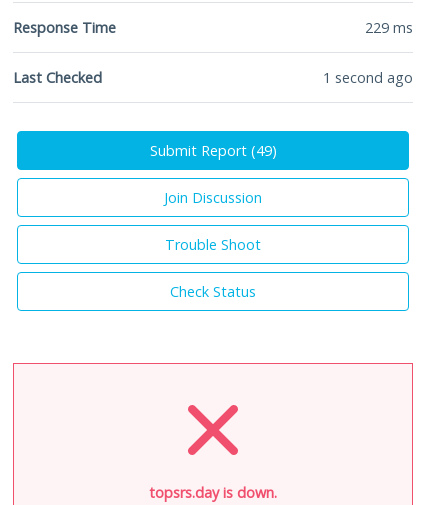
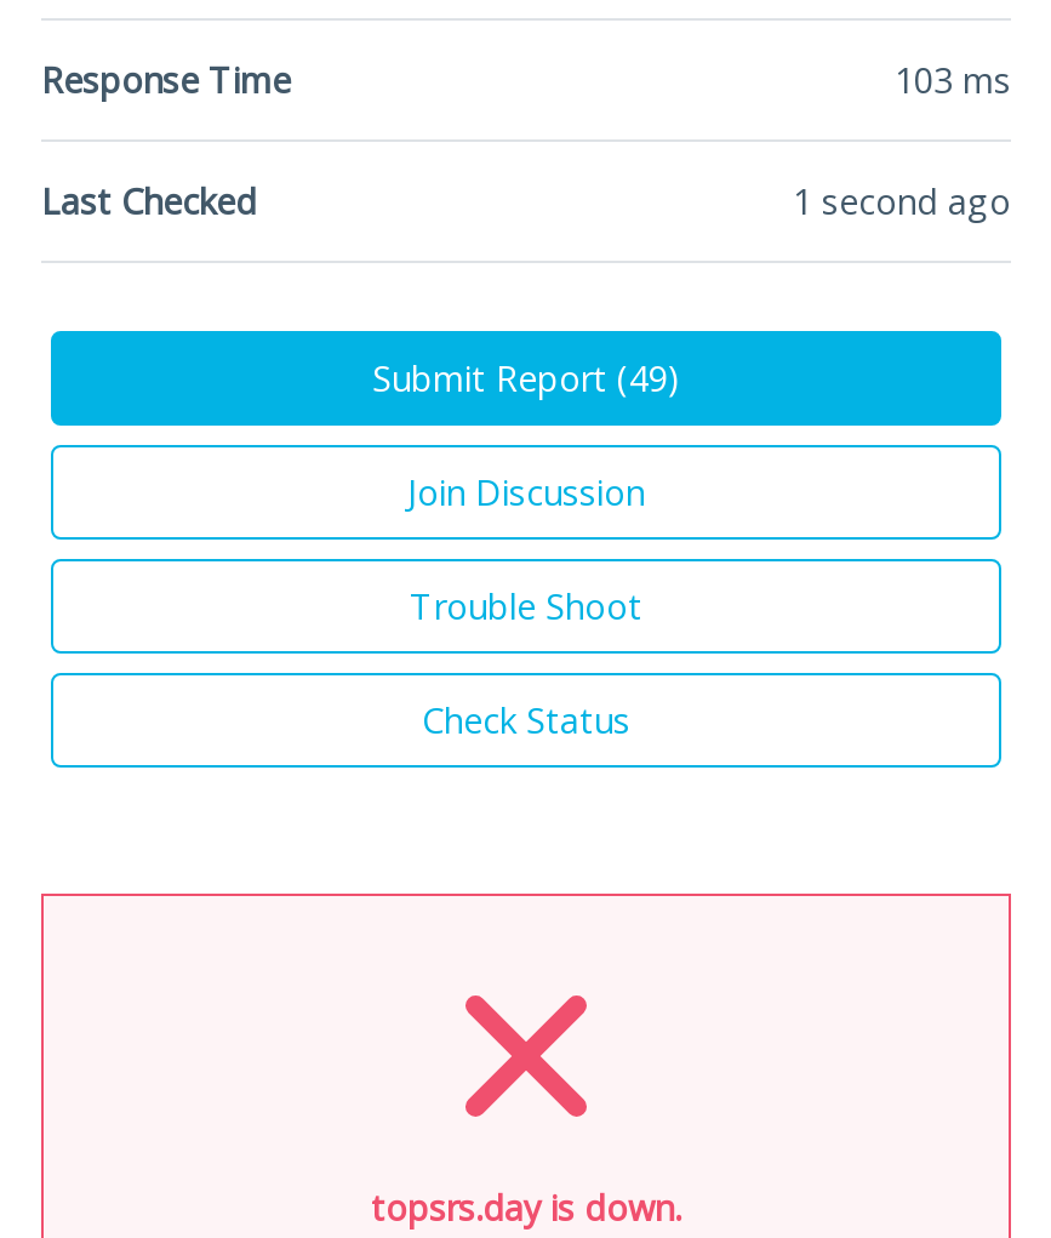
[365,17,413,36] 229 ms -> [895,56,1011,102] 103 ms

